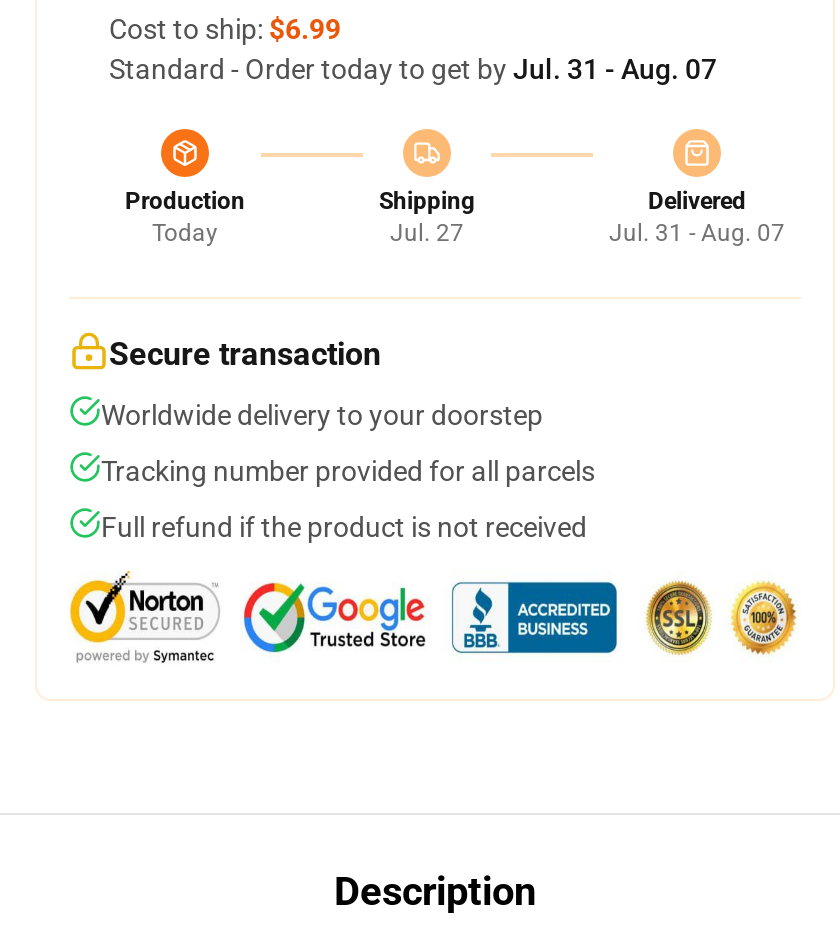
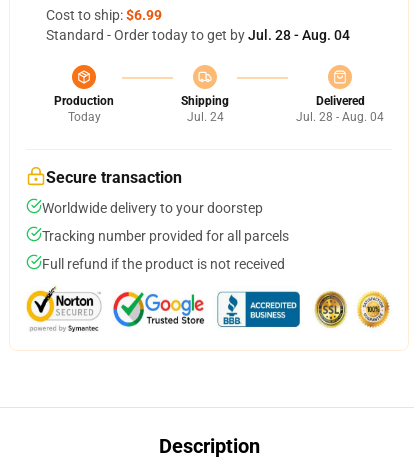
[109,53,717,85] Standard - Order today to get by Jul. 31 - Aug. 07 -> [46,27,350,43] Standard - Order today to get by Jul. 28 - Aug. 04
[390,219,464,247] Jul. 27 -> [186,110,223,124] Jul. 24
[609,219,785,247] Jul. 31 - Aug. 07 -> [296,110,384,124] Jul. 28 - Aug. 04

